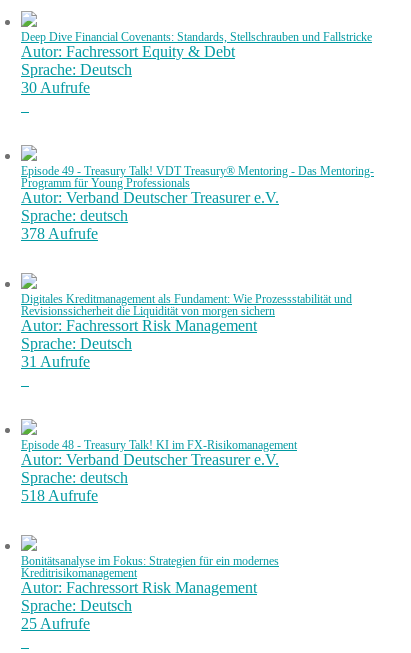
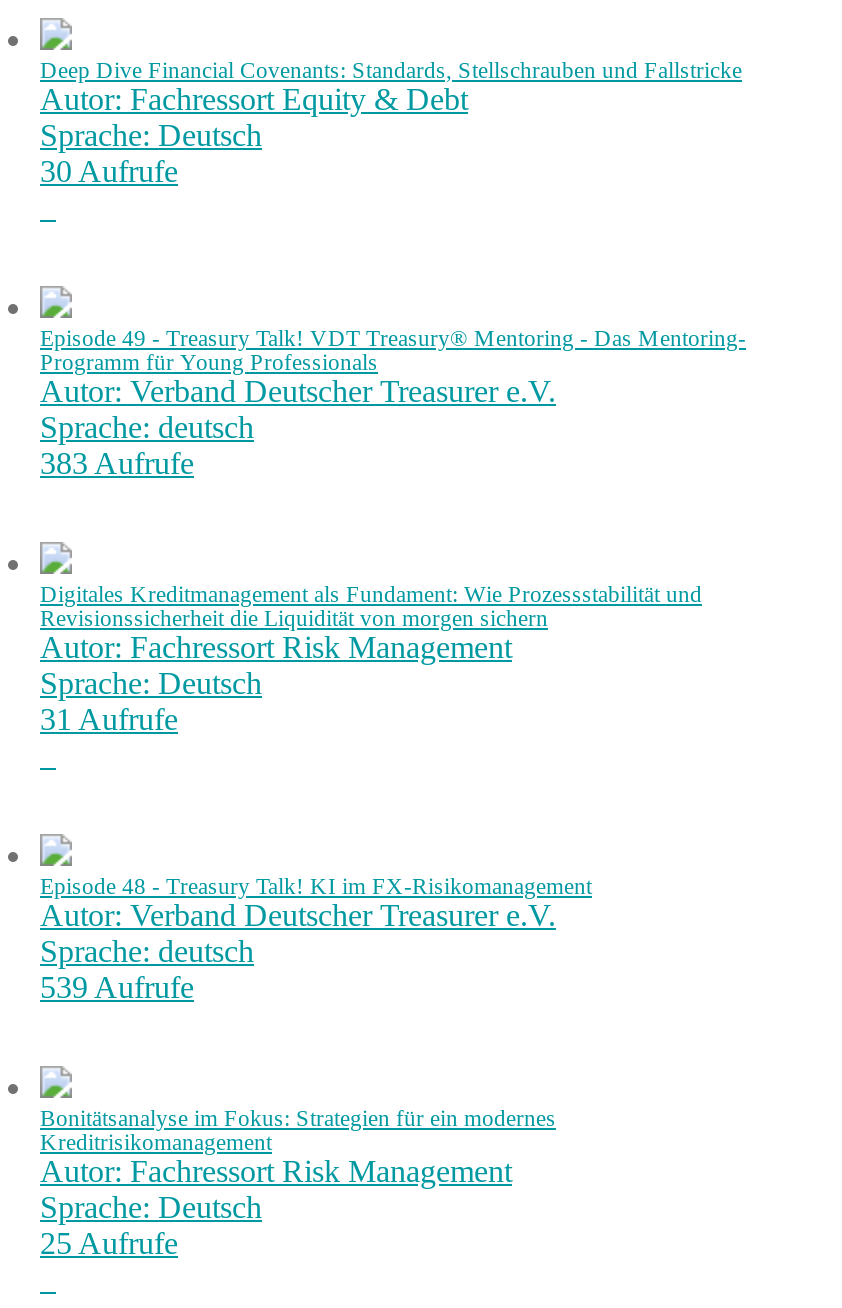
[21,225,98,242] 378 Aufrufe -> [40,447,194,481] 383 Aufrufe
[21,487,98,504] 518 Aufrufe -> [40,971,194,1005] 539 Aufrufe

